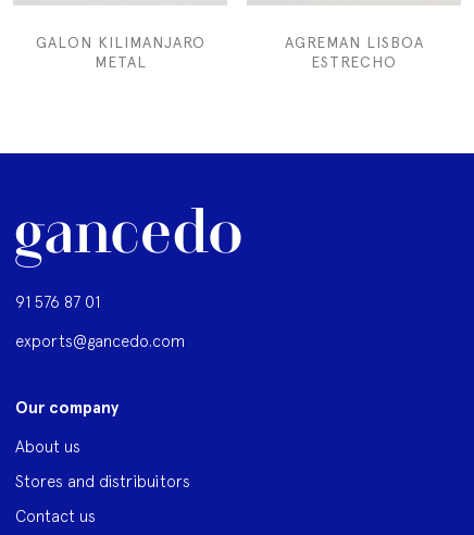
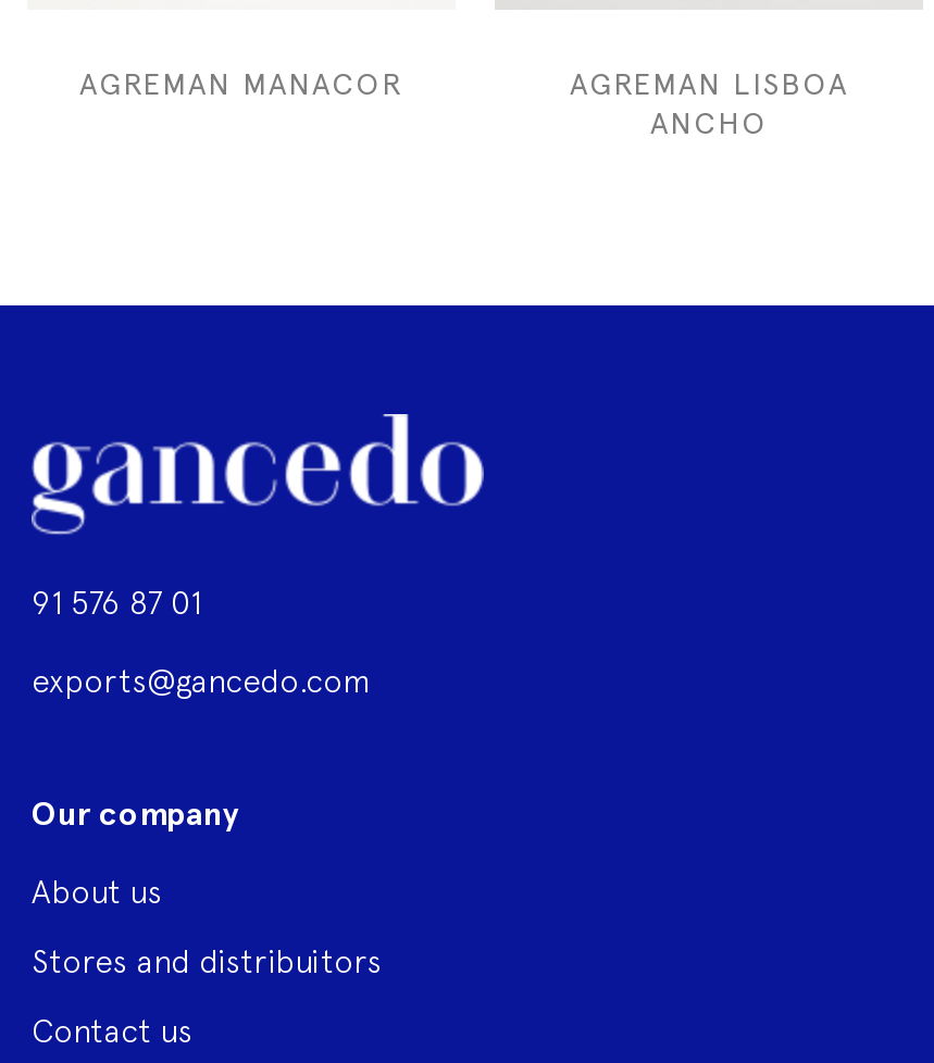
[35,34,205,71] GALON KILIMANJARO | METAL -> [79,66,403,101] AGREMAN MANACOR
[311,53,397,71] ESTRECHO -> [650,105,768,140] ANCHO

